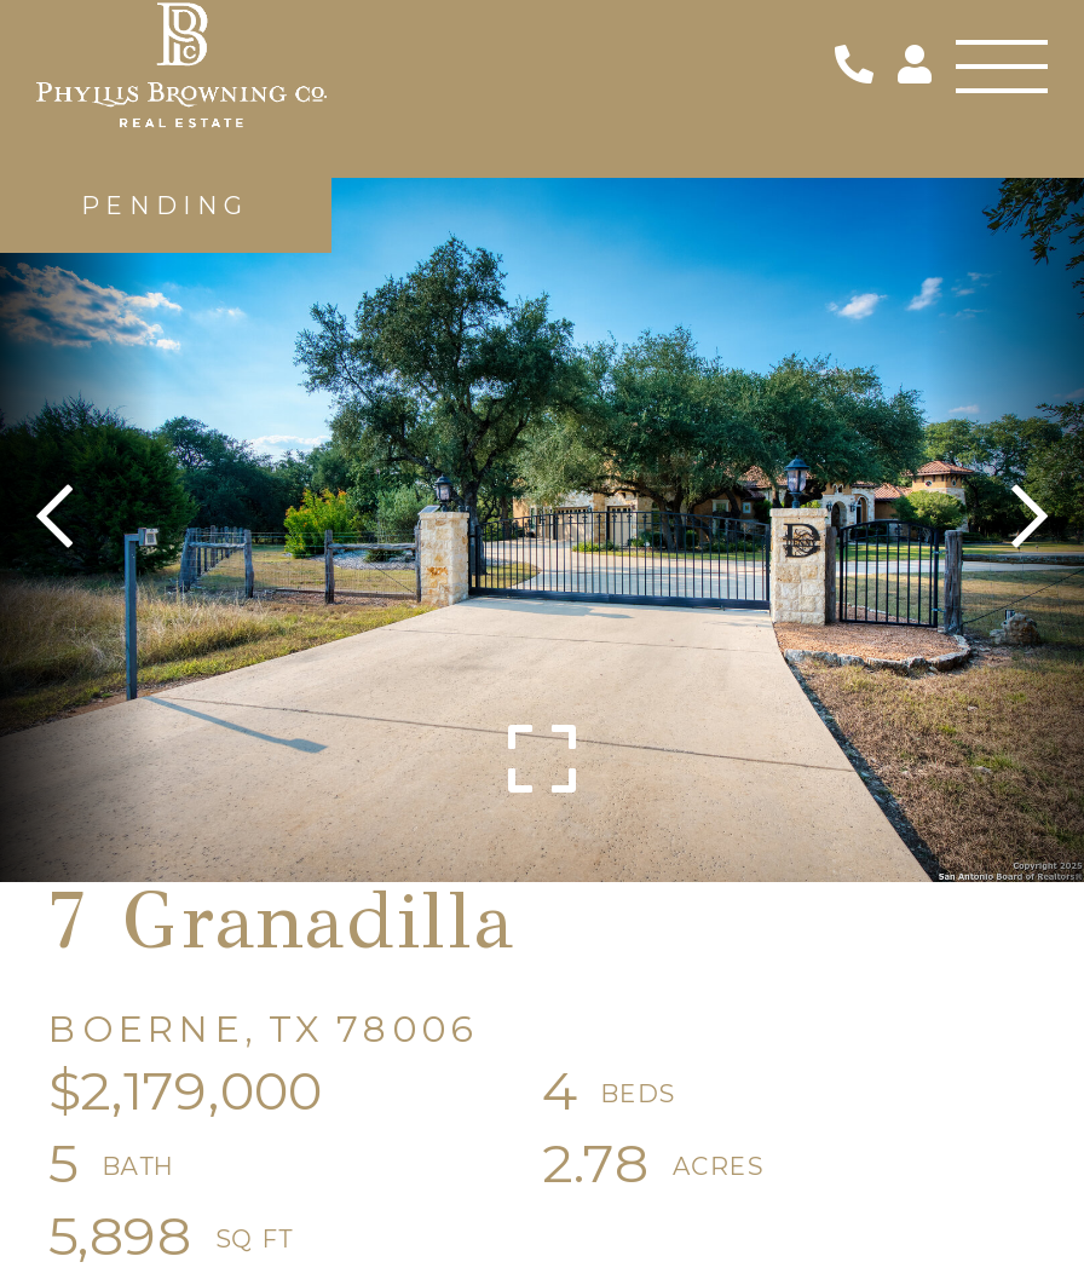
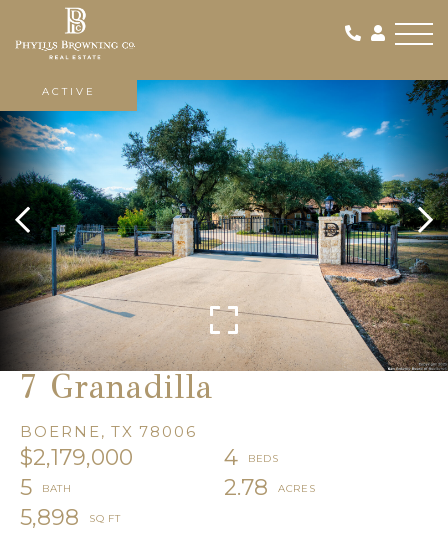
[81,190,250,221] PENDING -> [41,85,95,98] ACTIVE

